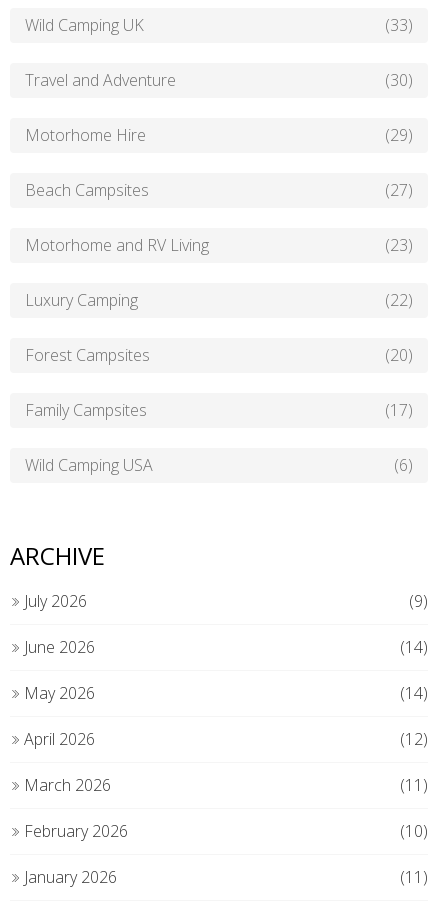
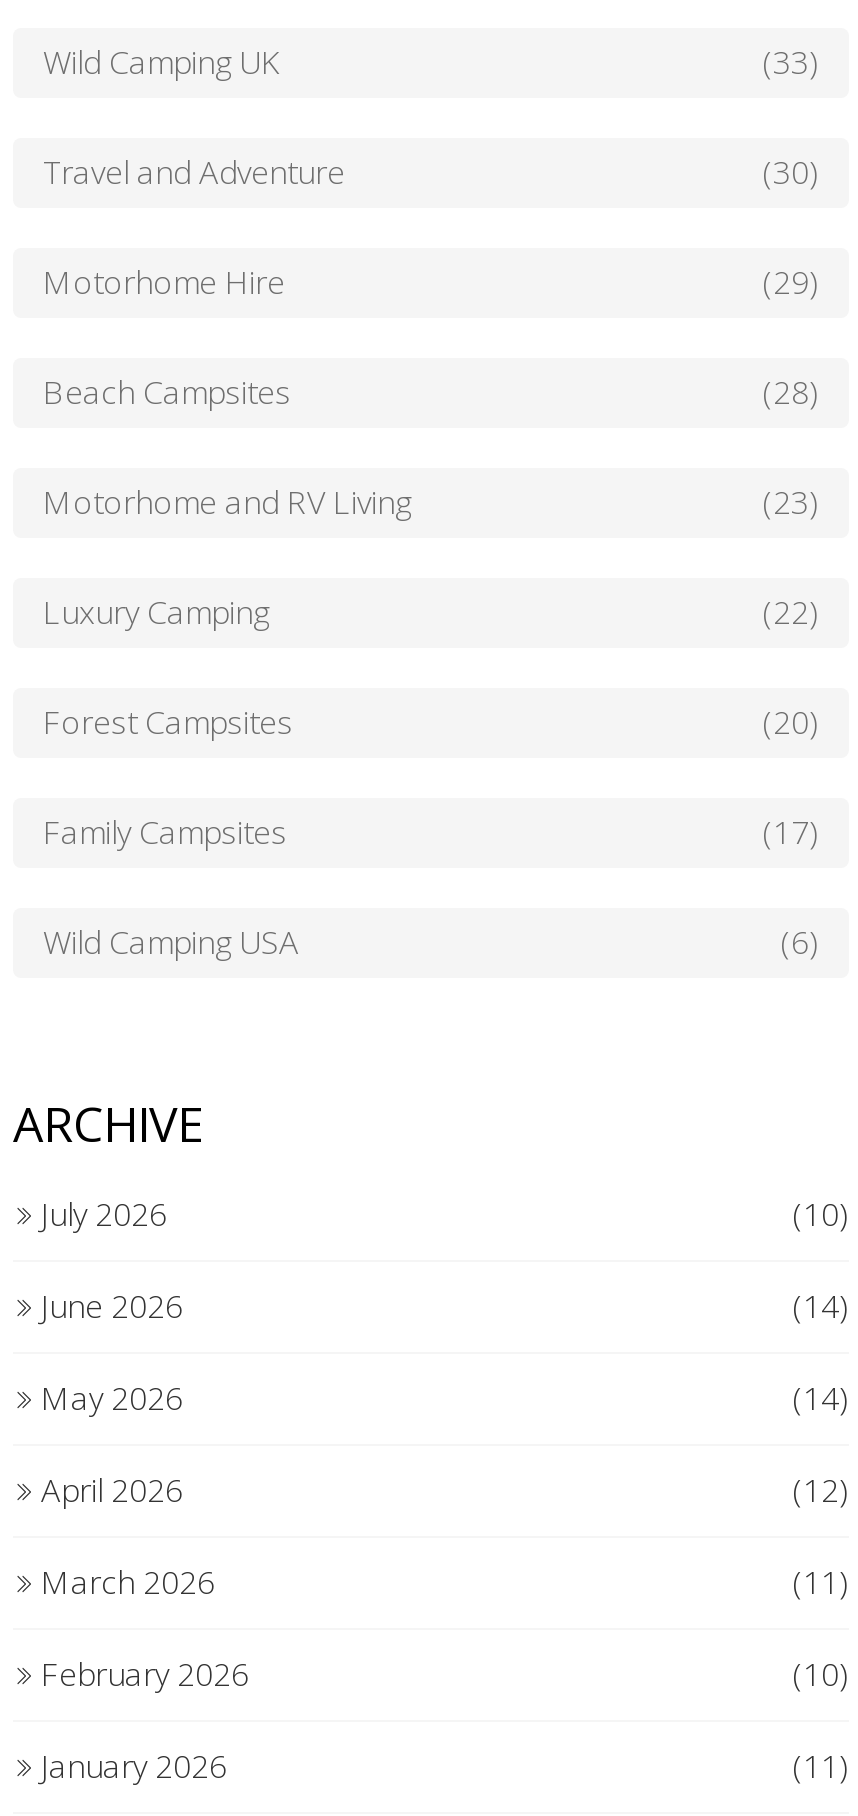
[385,179,413,201] (27) -> [763,370,819,414] (28)
[409,590,428,612] (9) -> [793,1192,849,1236] (10)

